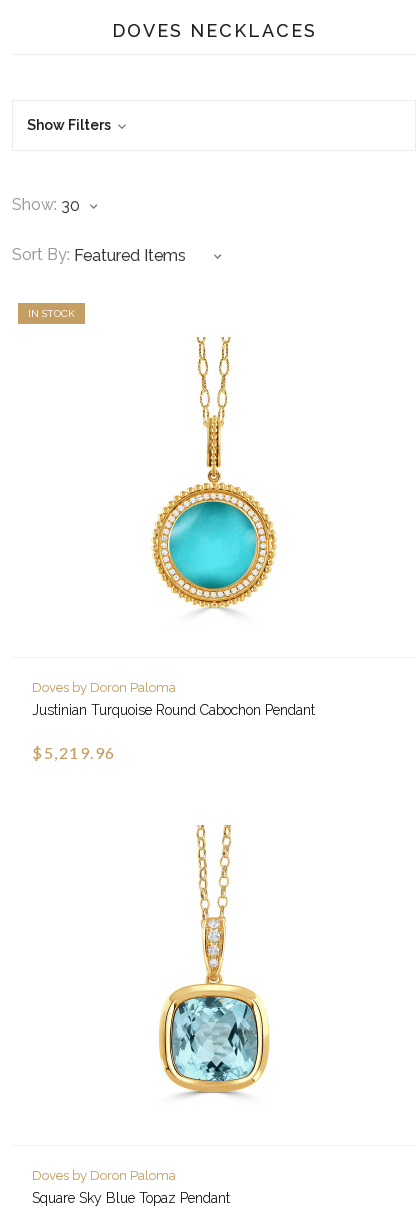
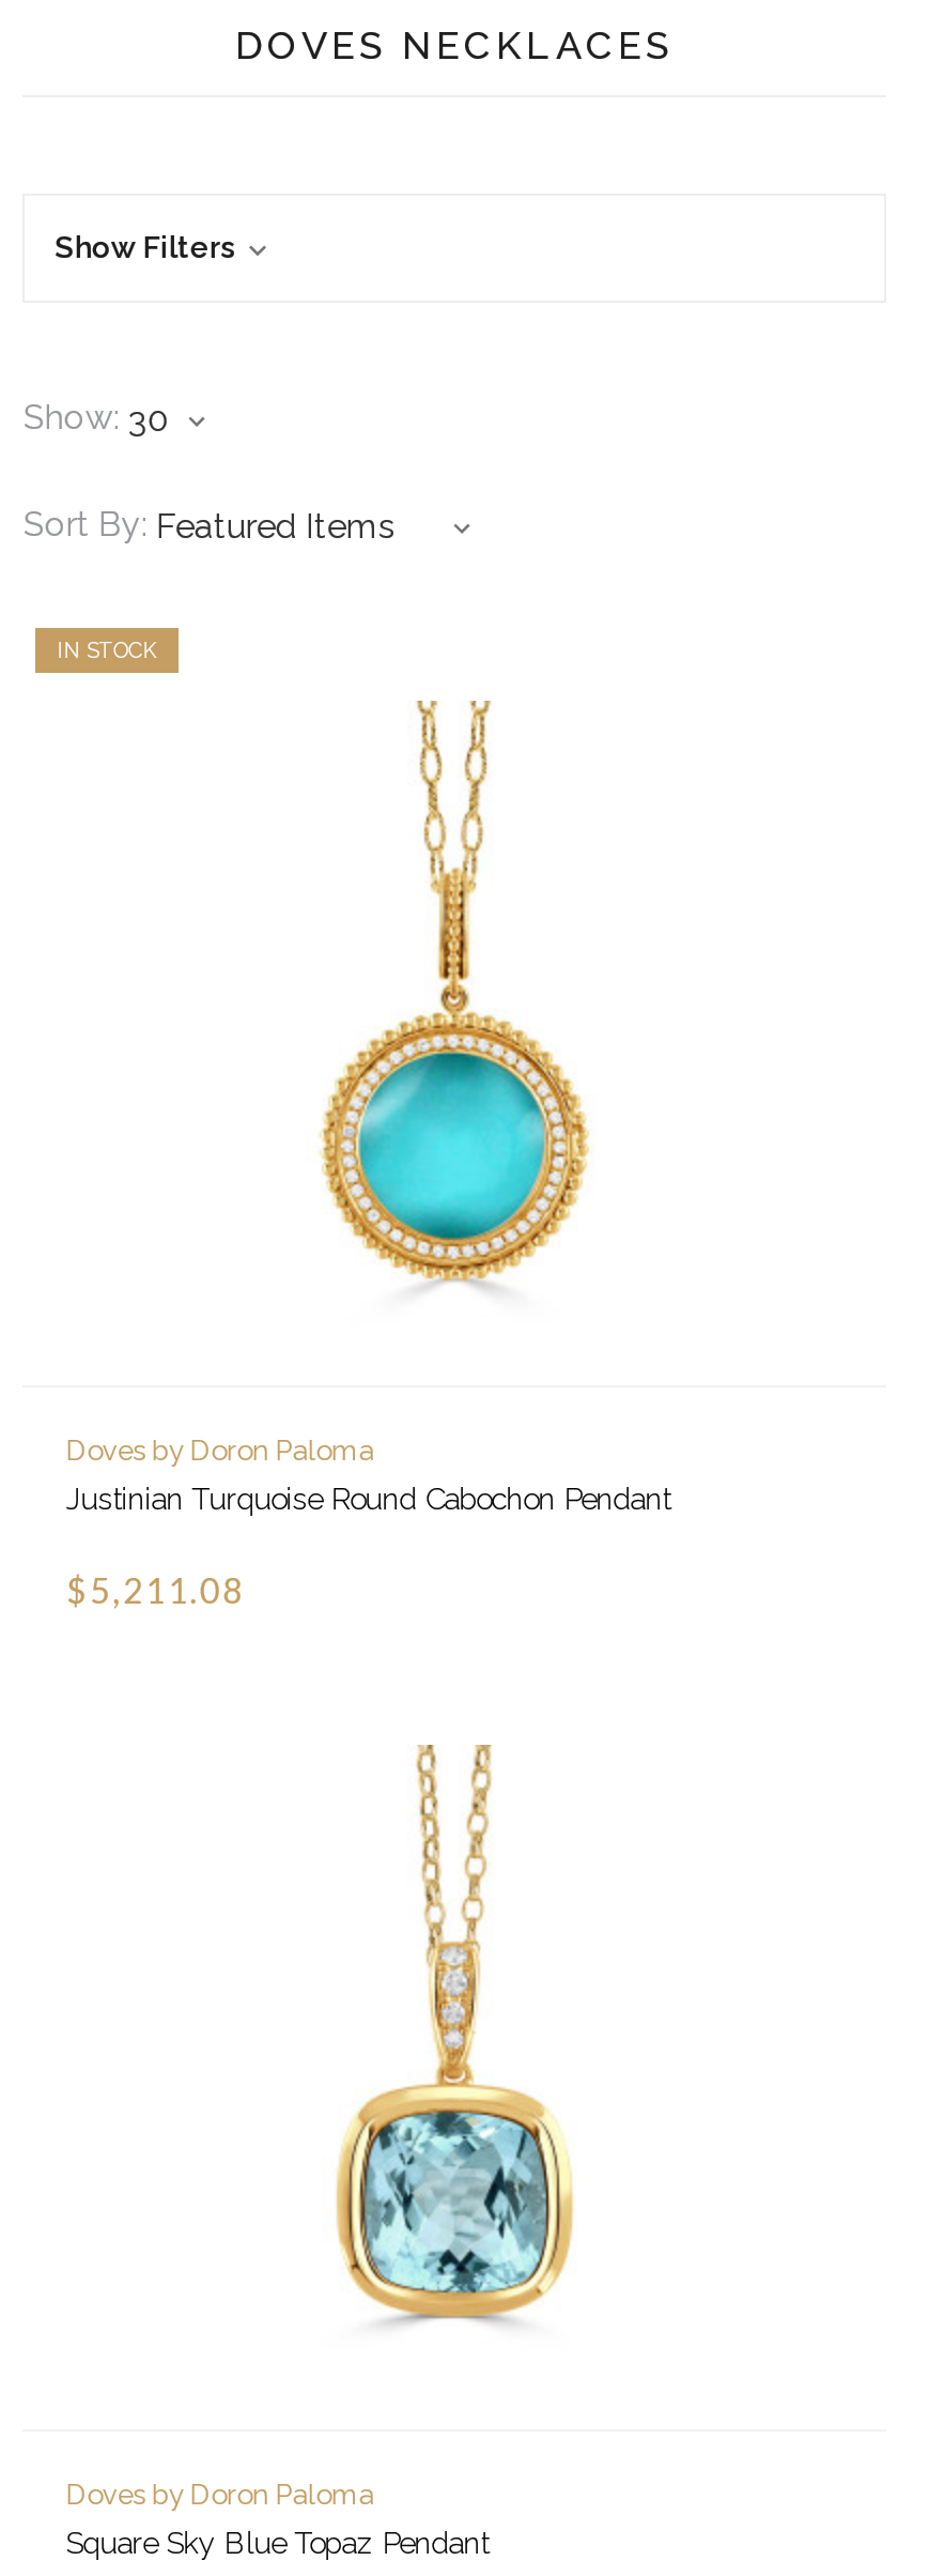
[32,743,116,762] $5,219.96 -> [66,1570,245,1611] $5,211.08

